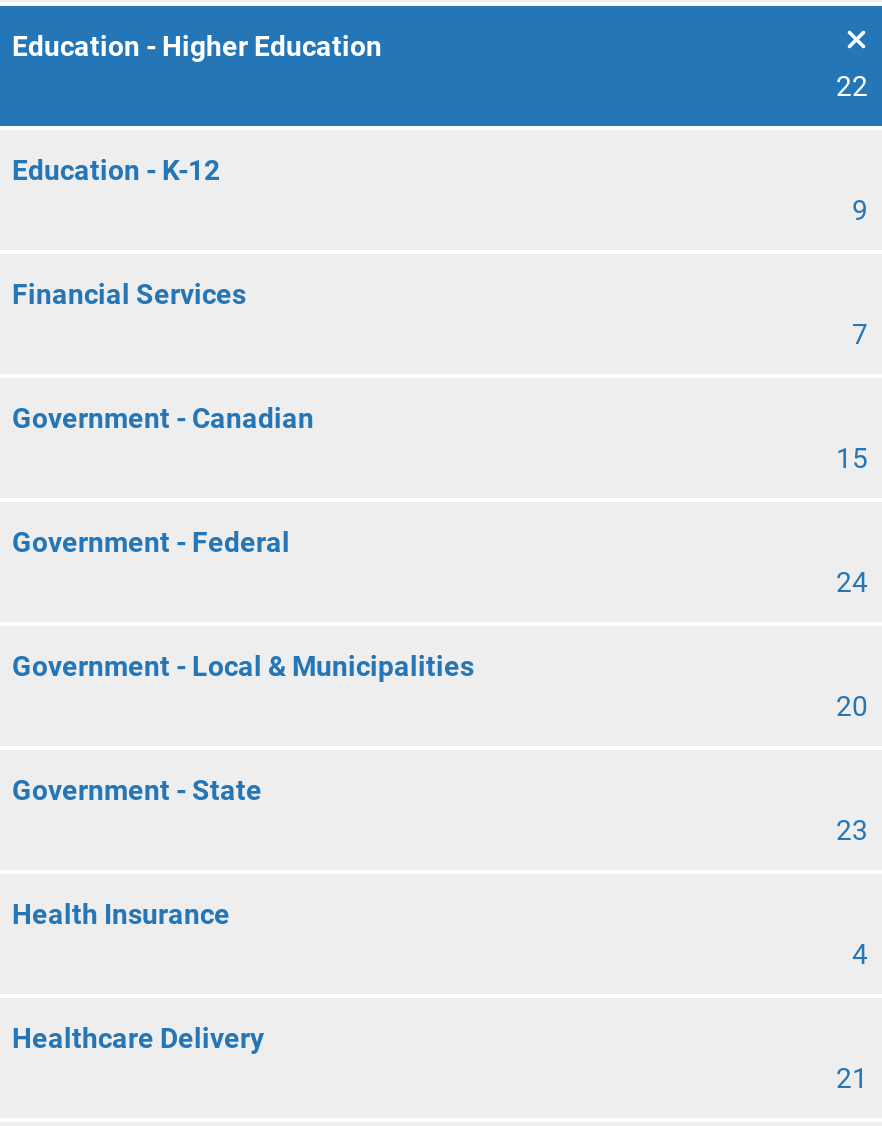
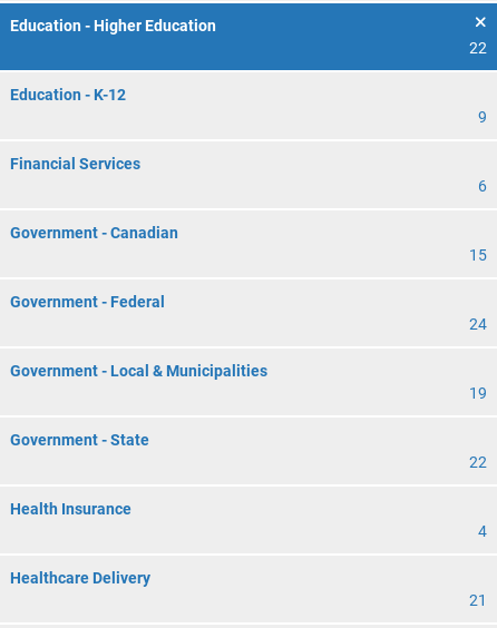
[852,318,868,350] 7 -> [478,177,487,195] 6
[836,690,868,722] 20 -> [469,384,487,402] 19
[836,814,868,846] 23 -> [469,453,487,471] 22

